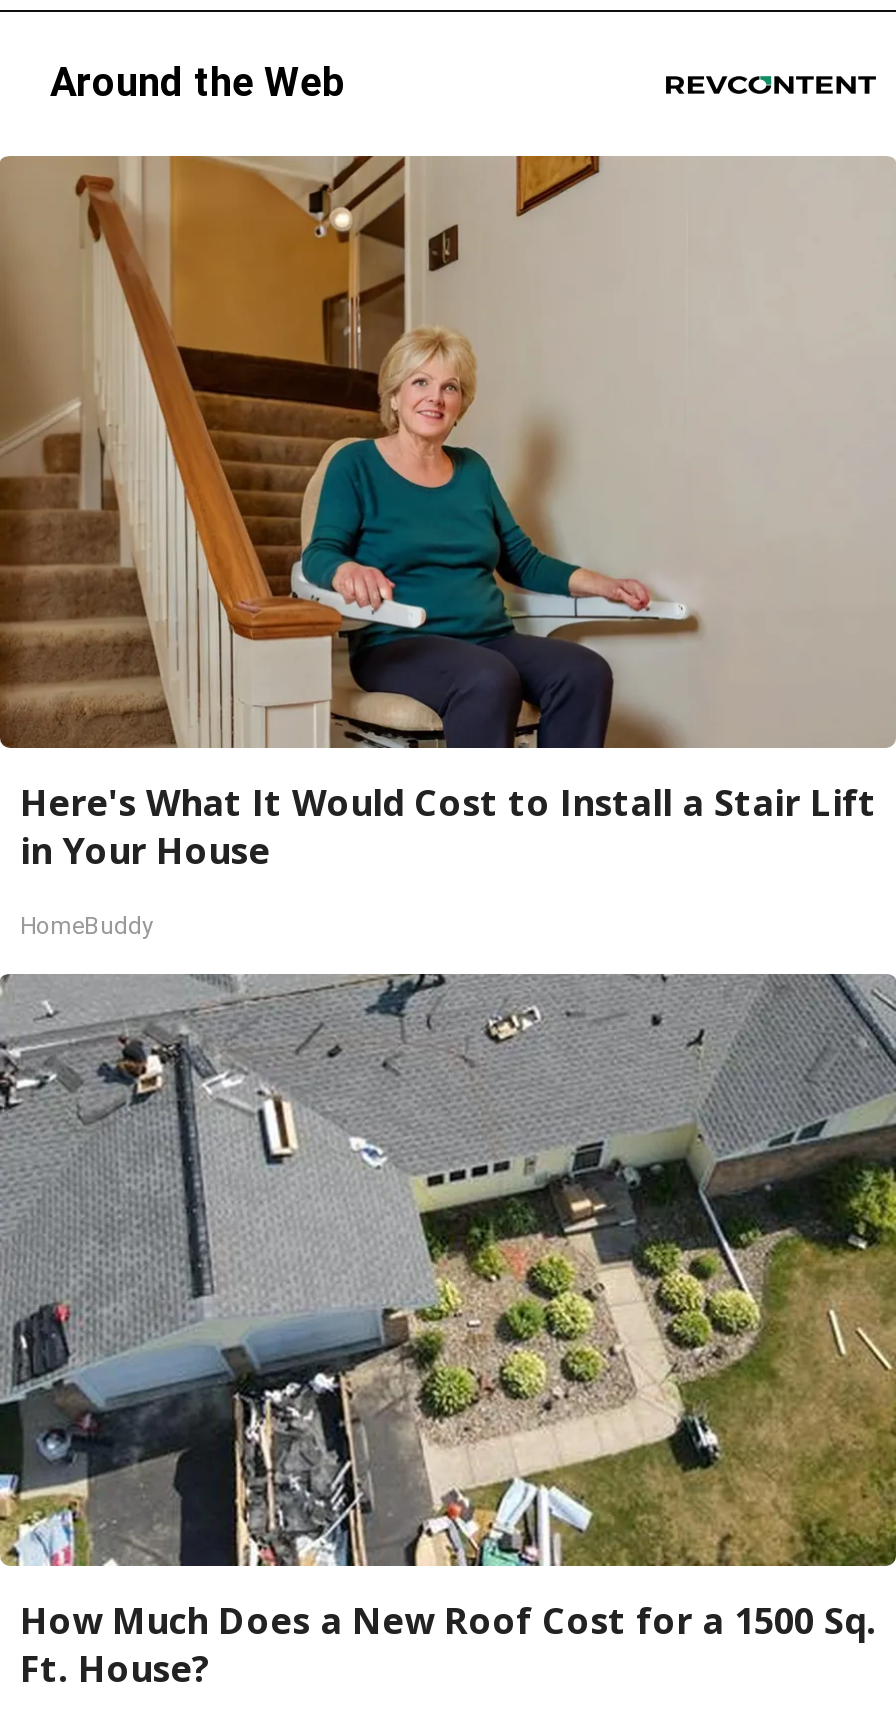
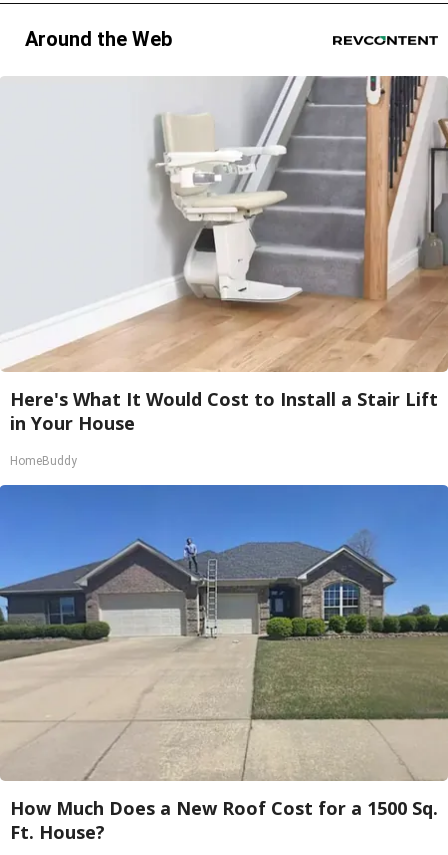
[6,154,890,750] [image] -> [3,75,445,373] [image]
[6,972,890,1568] [image] -> [3,484,445,781] [image]

